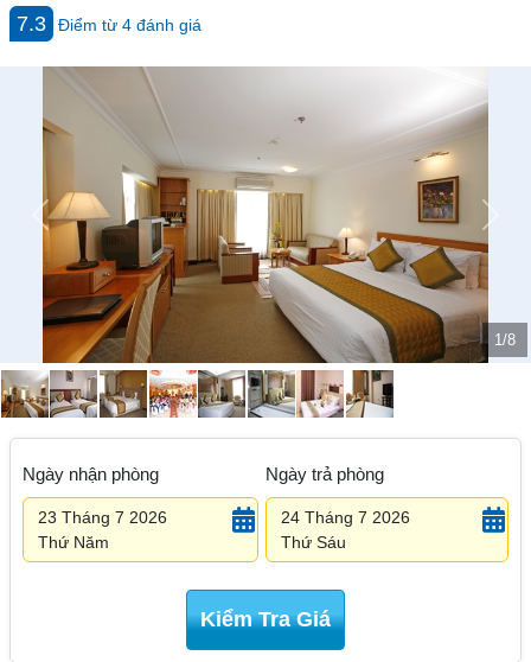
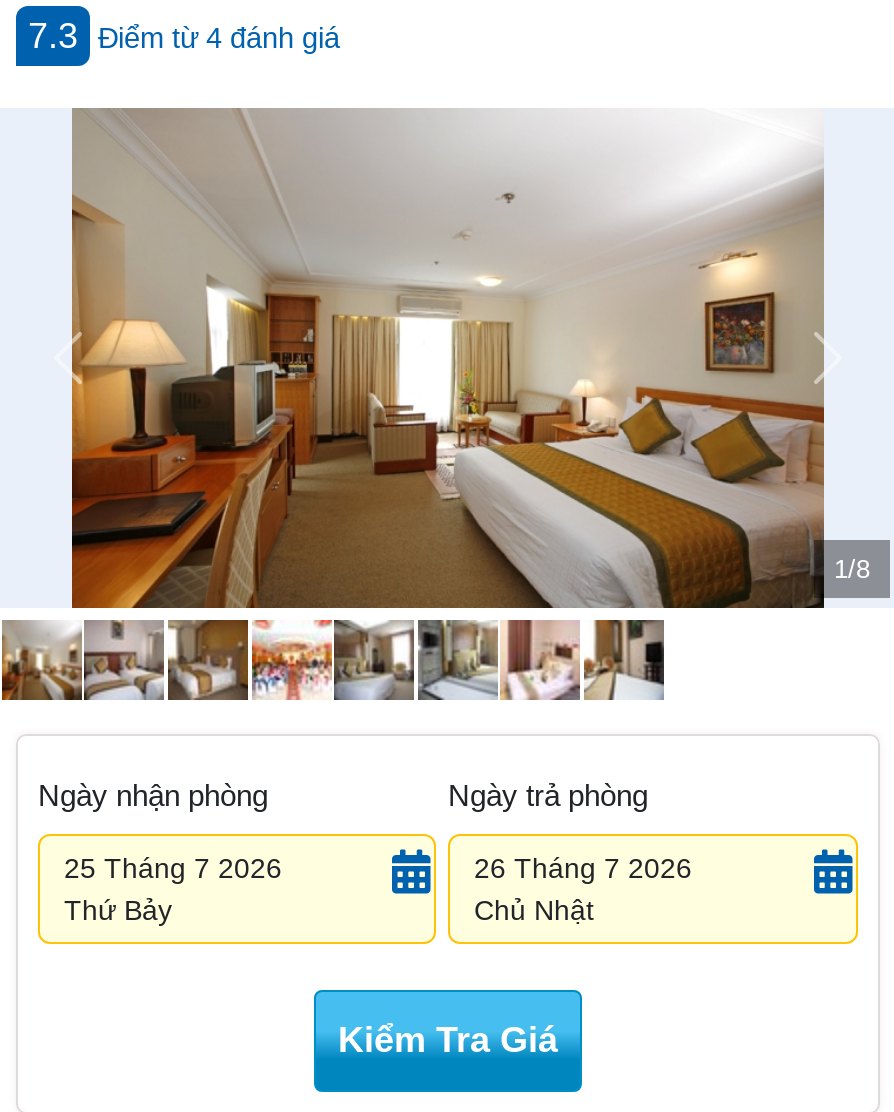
[38,507,167,526] 23 Tháng 7 2026 -> [64,851,282,883] 25 Tháng 7 2026
[281,507,410,551] 24 Tháng 7 2026 | Thứ Sáu -> [474,851,692,925] 26 Tháng 7 2026 | Chủ Nhật
[38,532,109,551] Thứ Năm -> [64,893,172,925] Thứ Bảy

